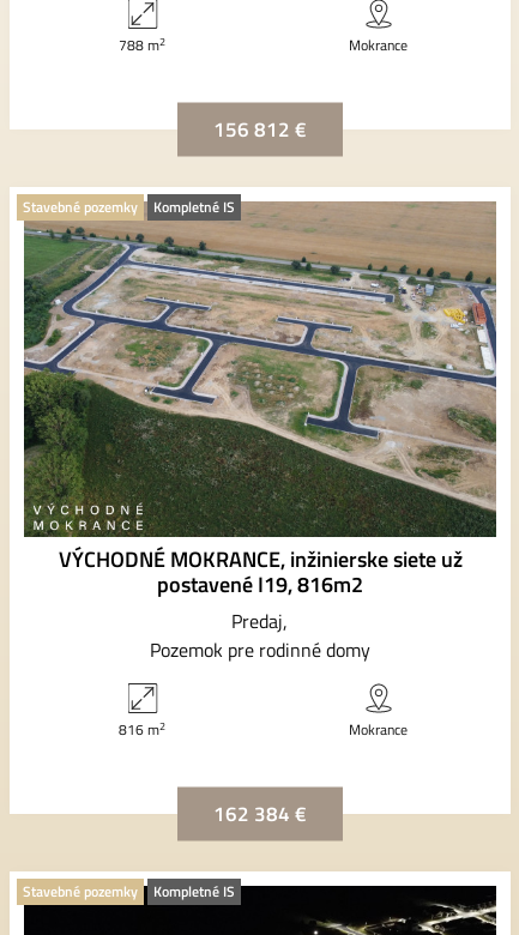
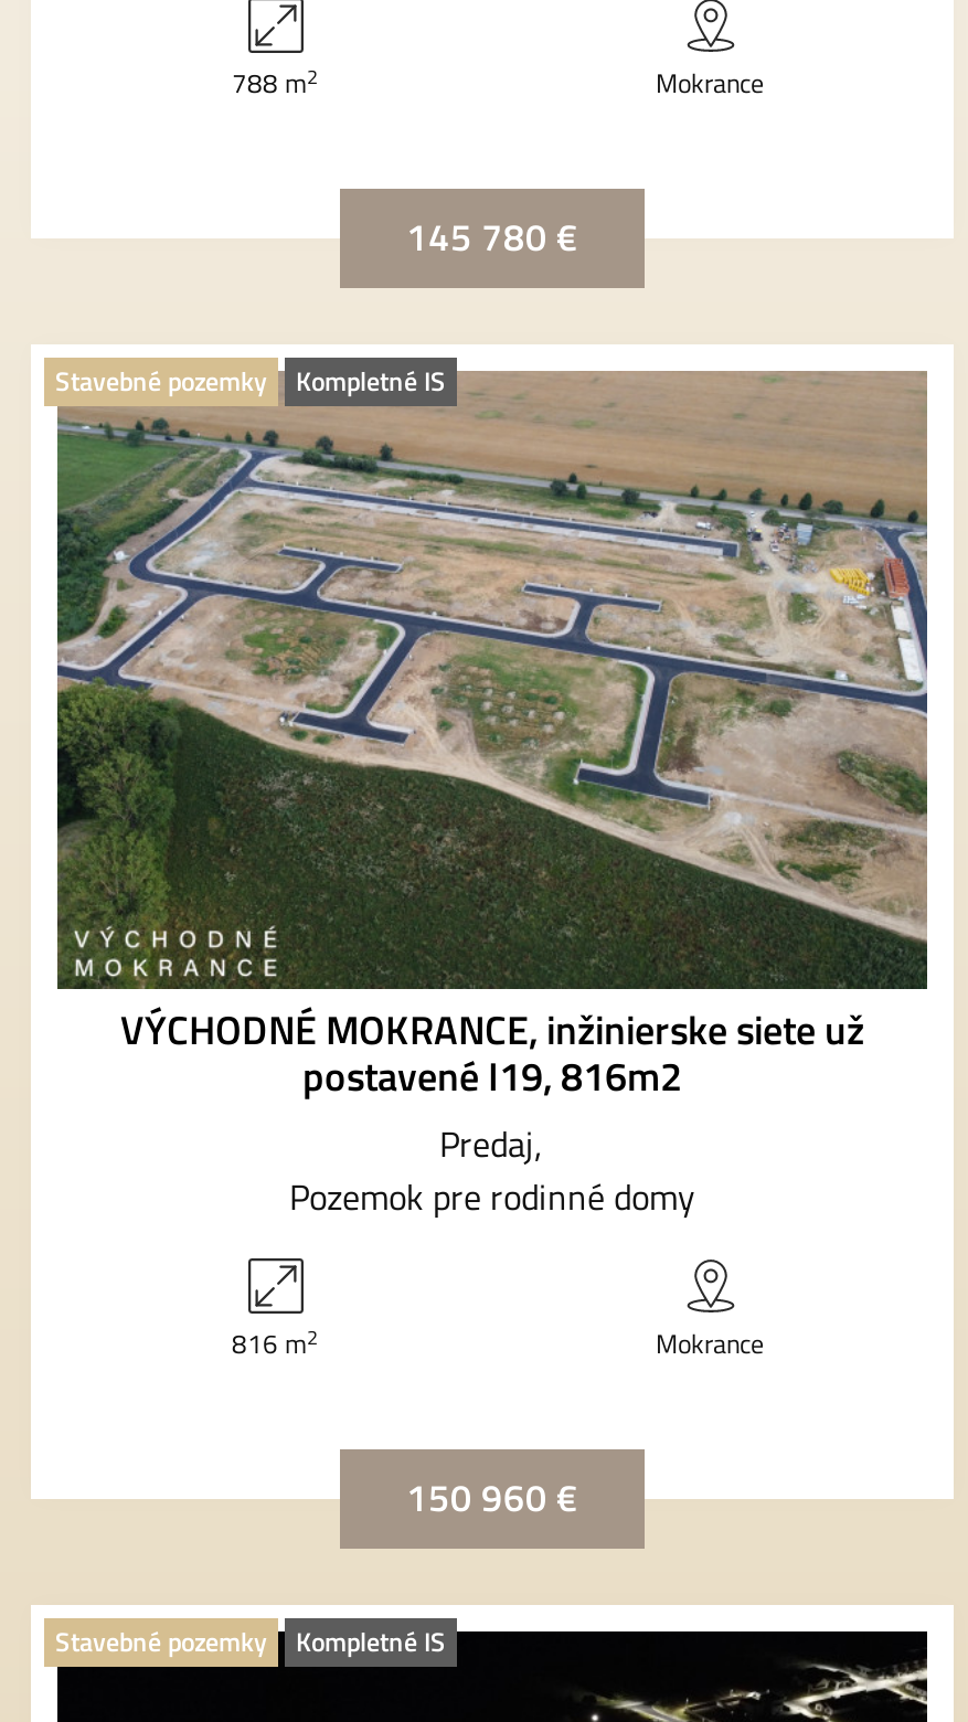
[213,114,307,145] 156 812 € -> [406,210,578,267] 145 780 €
[213,798,307,829] 162 384 € -> [406,1470,578,1527] 150 960 €

